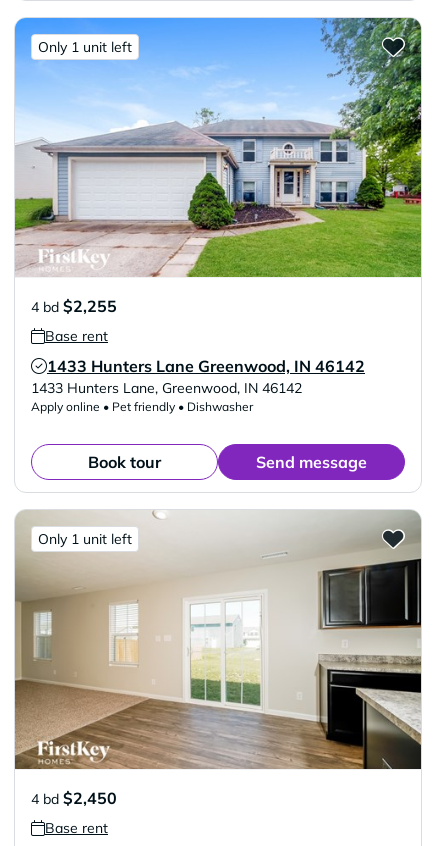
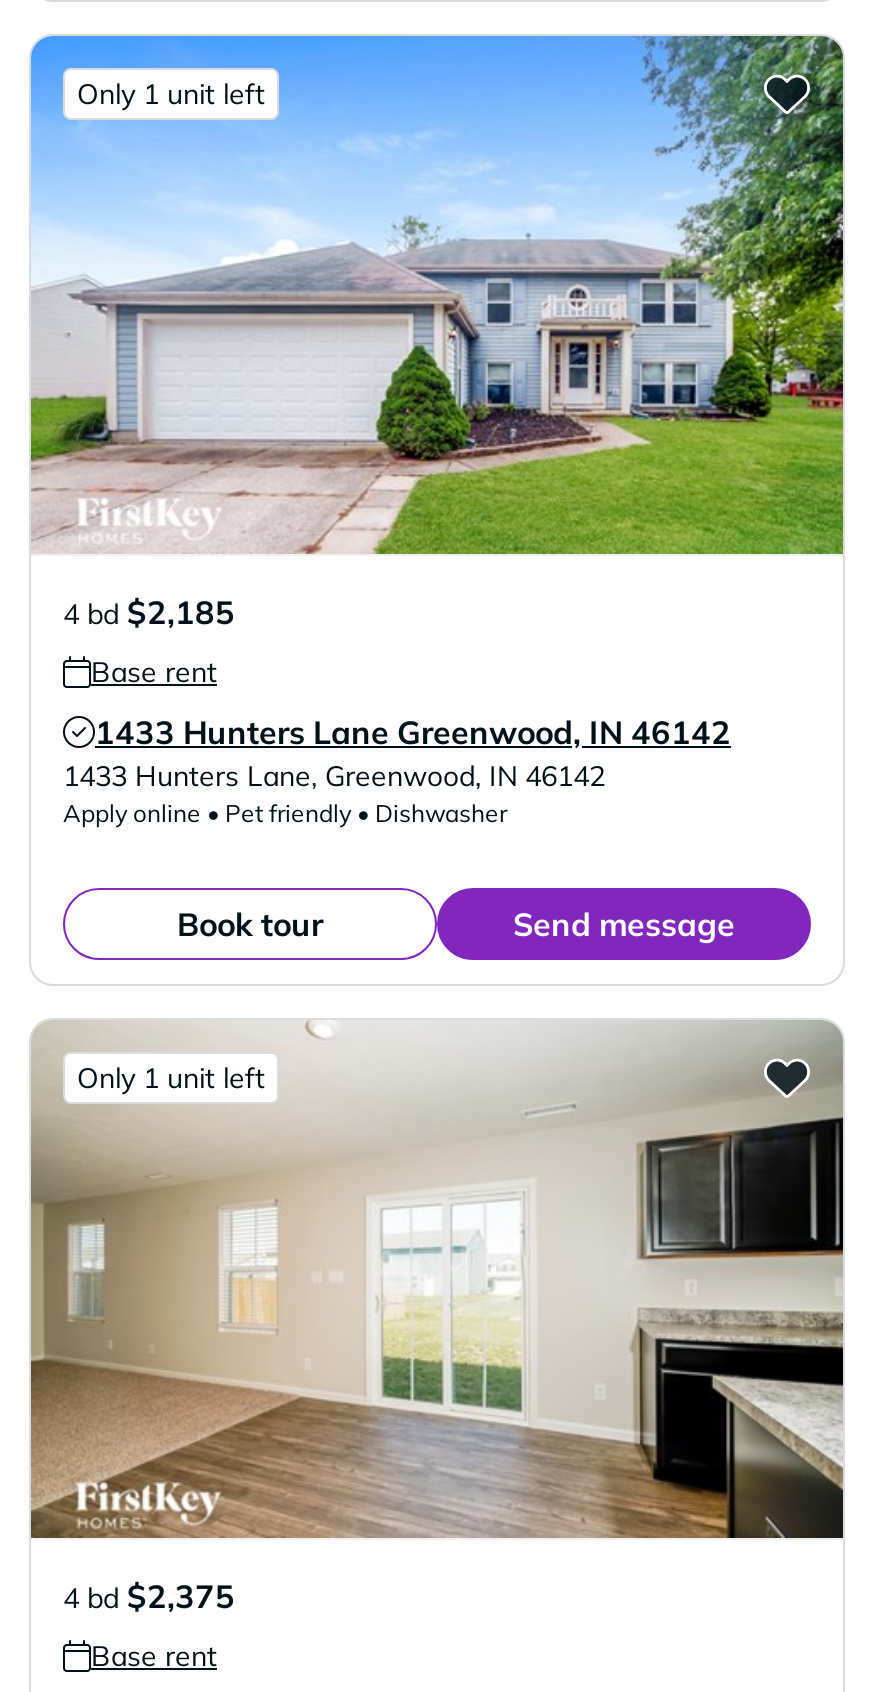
[31,296,117,316] 4 bd $2,255 -> [63,592,235,632] 4 bd $2,185
[31,788,117,808] 4 bd $2,450 -> [63,1576,235,1616] 4 bd $2,375

